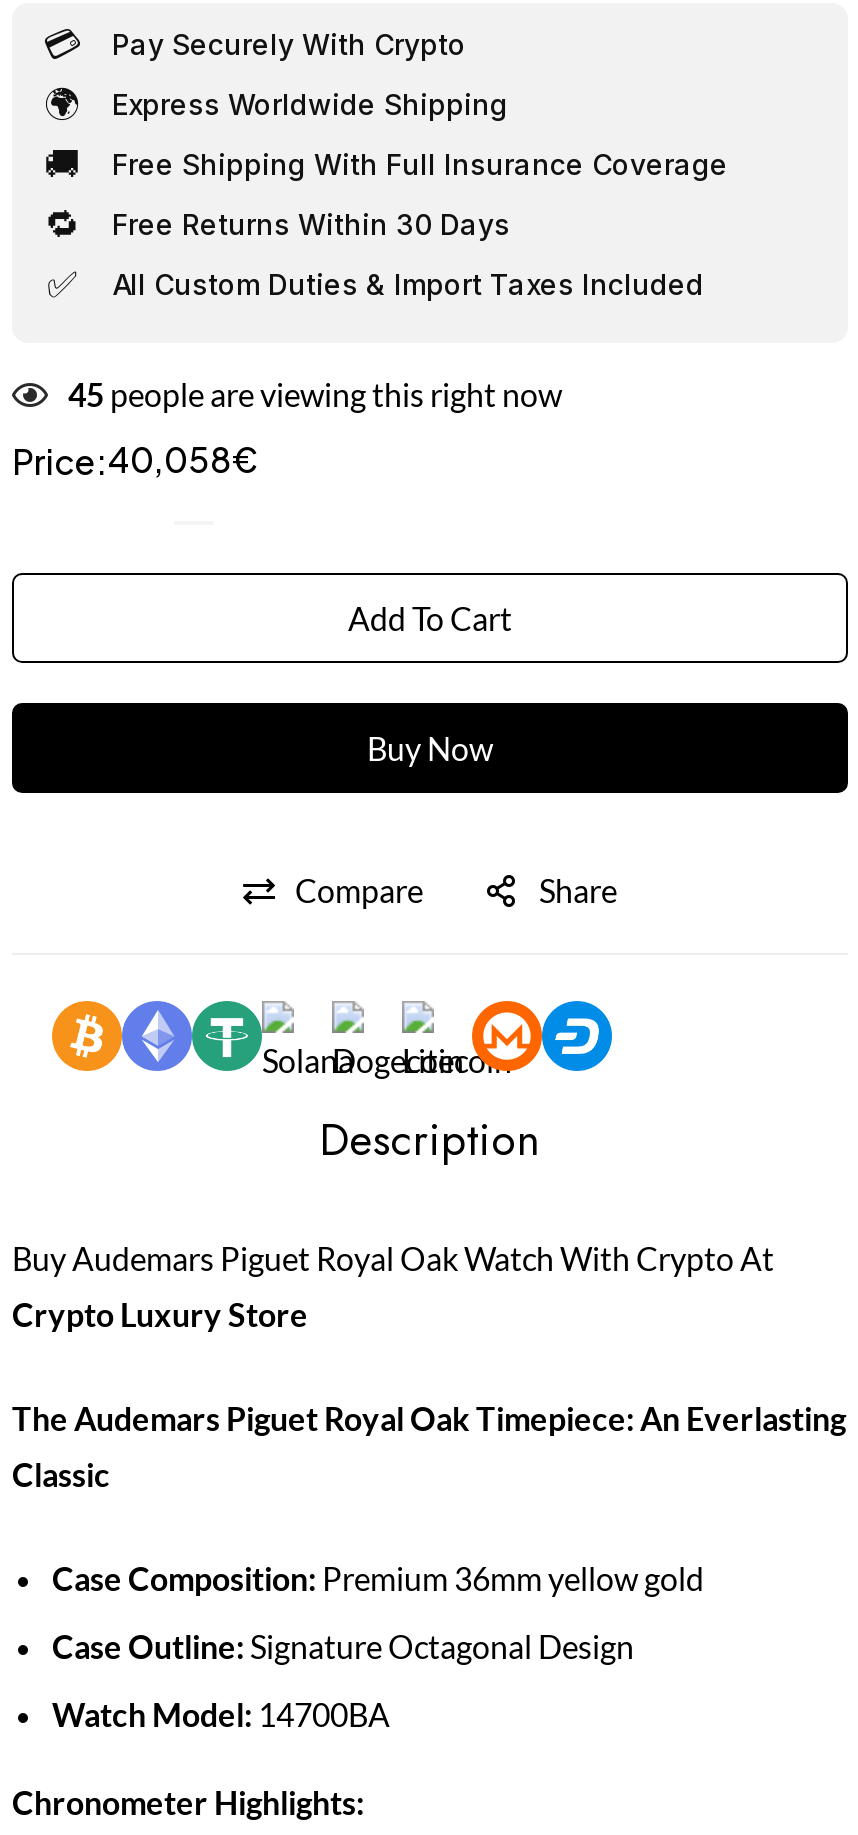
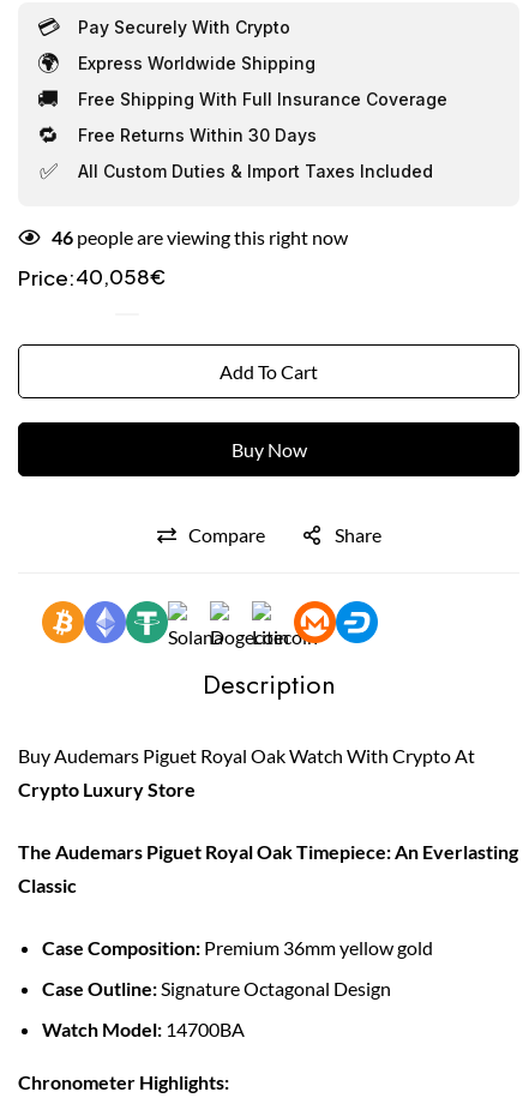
[68,376,562,414] 45 people are viewing this right now -> [52,226,348,249] 46 people are viewing this right now

